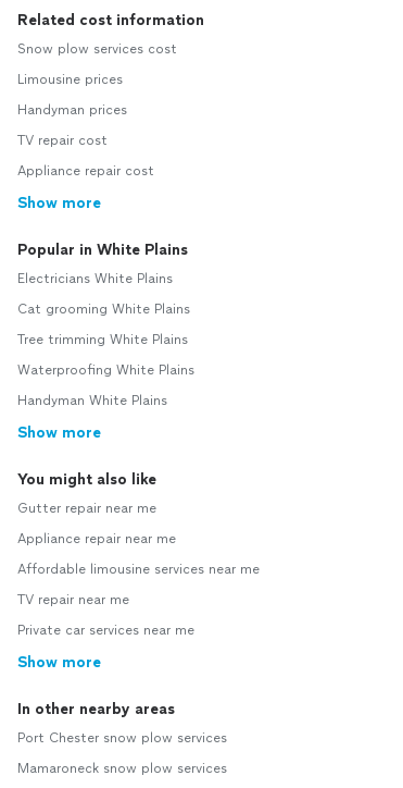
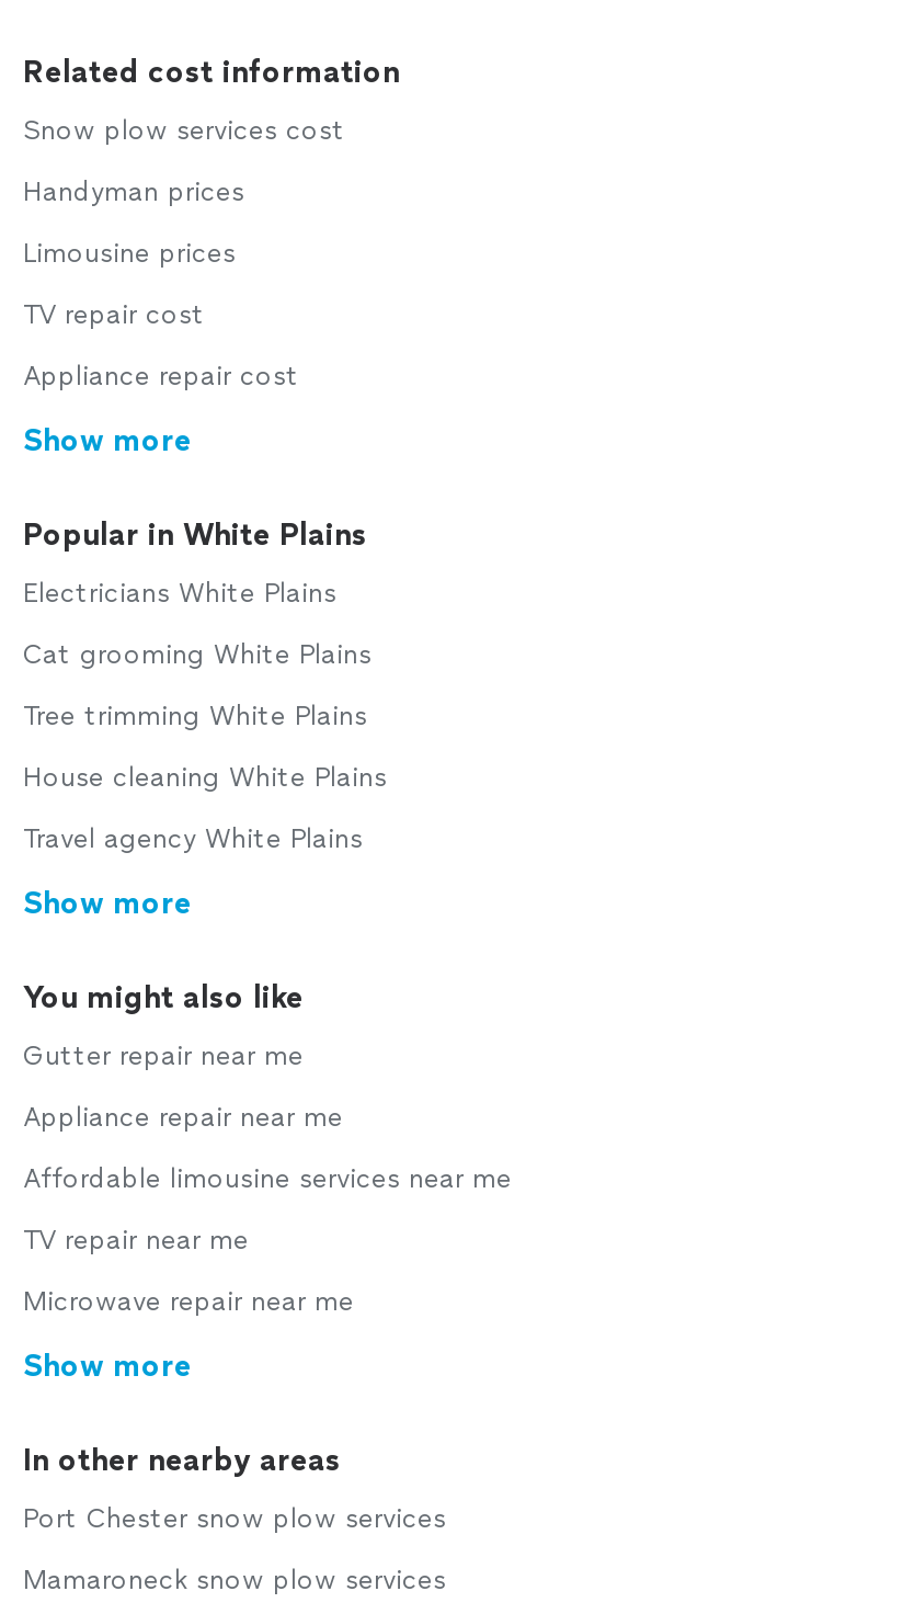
moved [17,72,123,87] -> [23,238,236,269]: Limousine prices
moved [17,102,127,118] -> [23,177,244,207]: Handyman prices
[17,363,194,378] Waterproofing White Plains -> [23,762,387,793] House cleaning White Plains
[17,393,167,408] Handyman White Plains -> [23,824,363,854] Travel agency White Plains
[17,623,194,638] Private car services near me -> [23,1286,354,1317] Microwave repair near me

